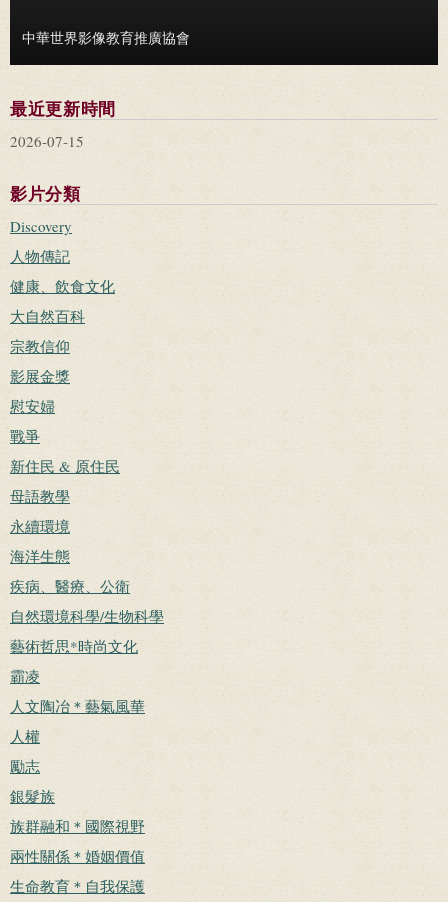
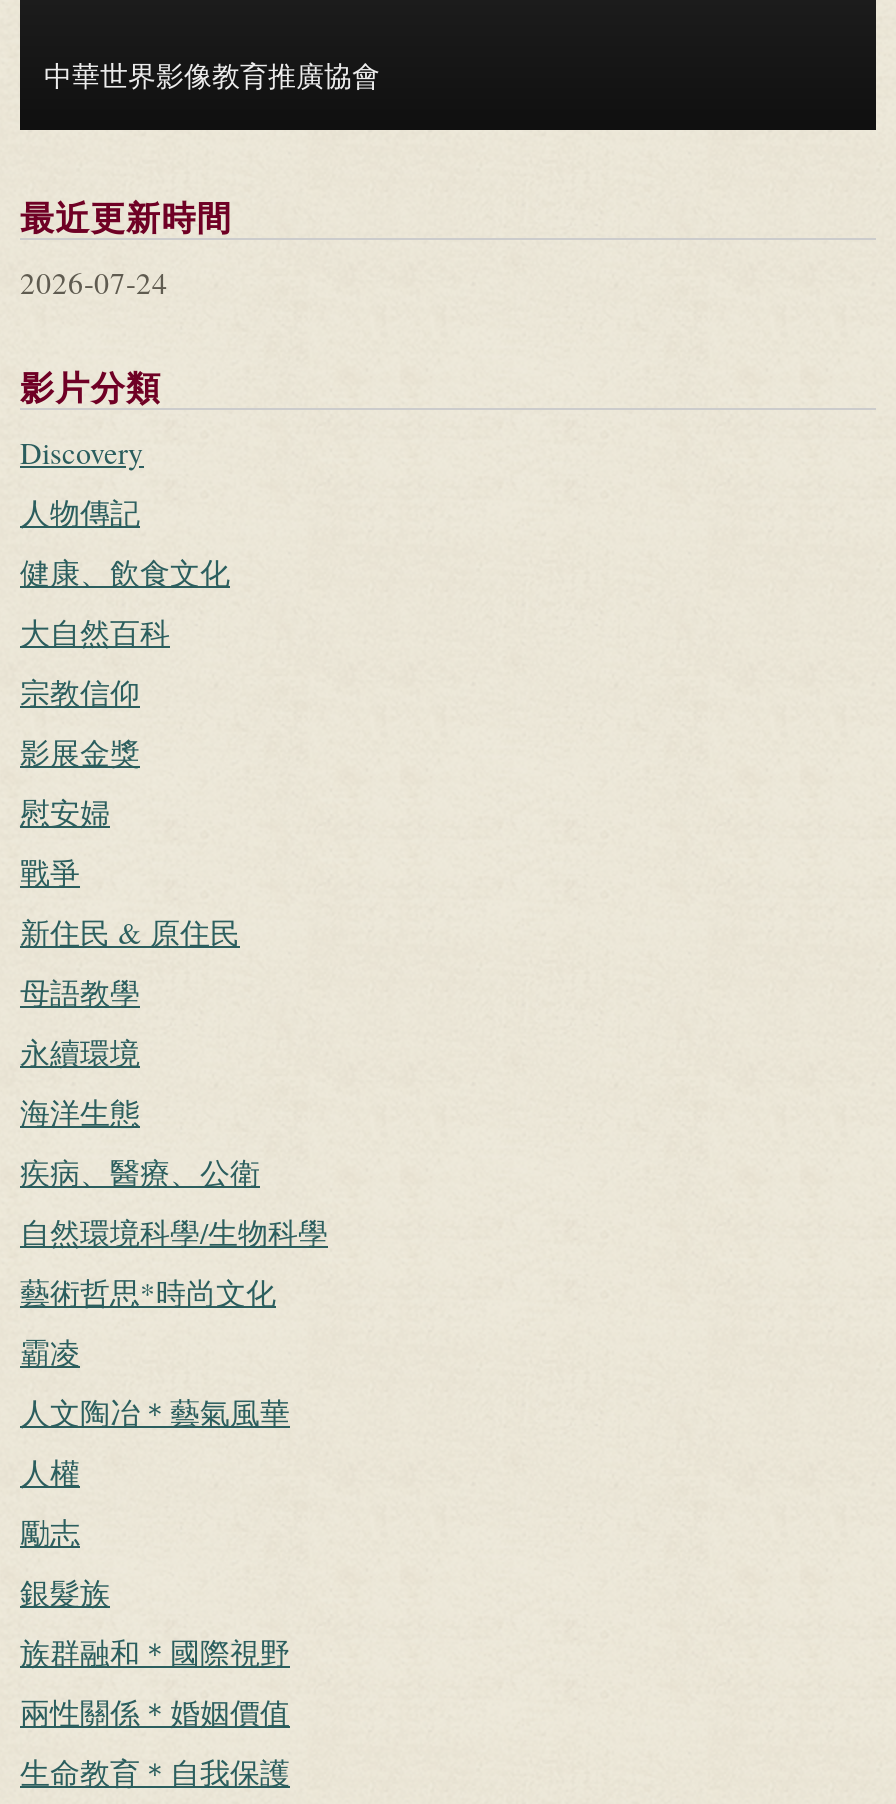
[10,131,84,151] 2026-07-15 -> [20,262,168,302] 2026-07-24

